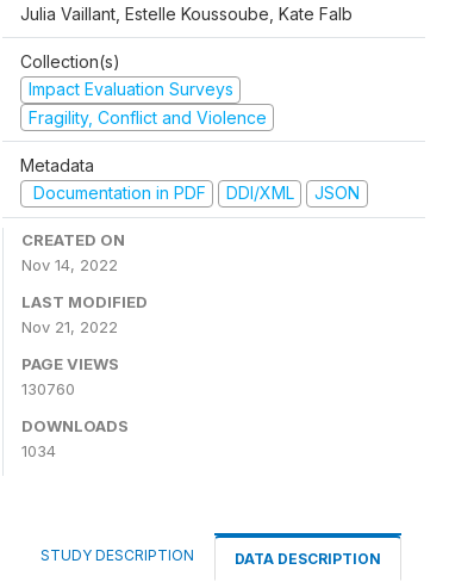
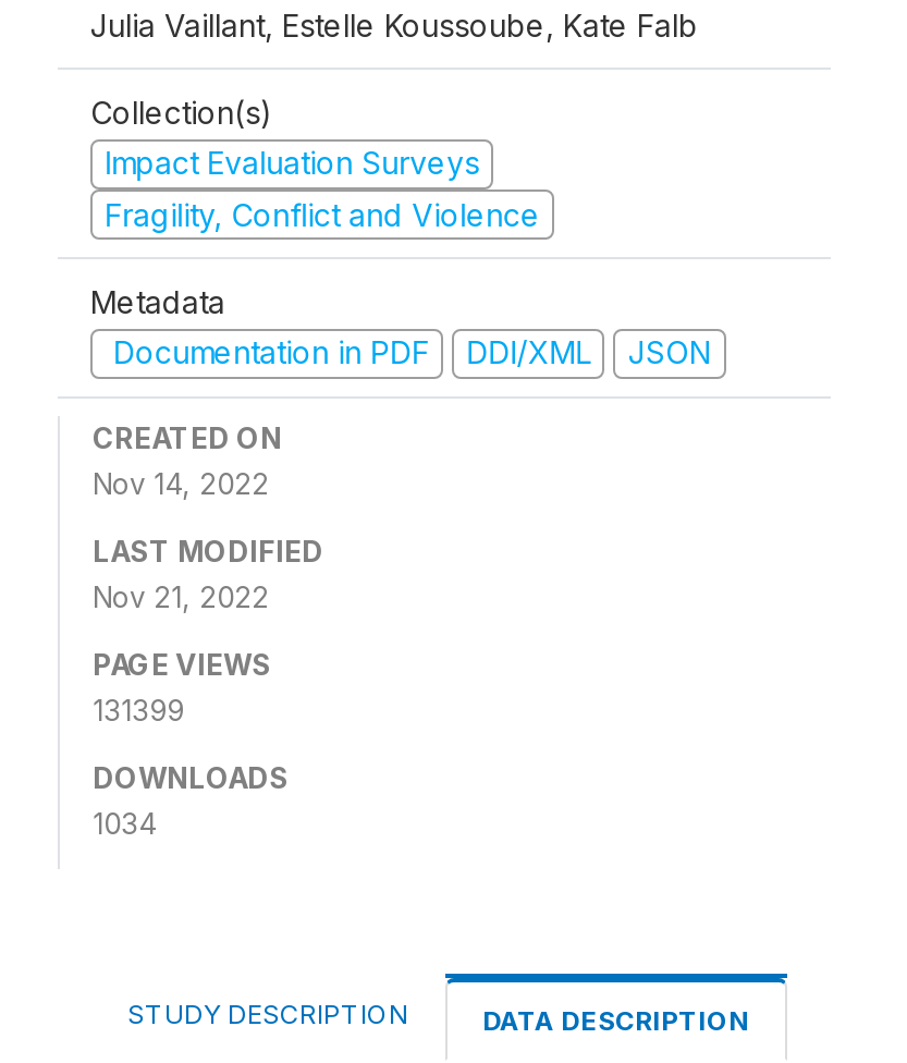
[21,379,75,398] 130760 -> [93,692,184,726] 131399

